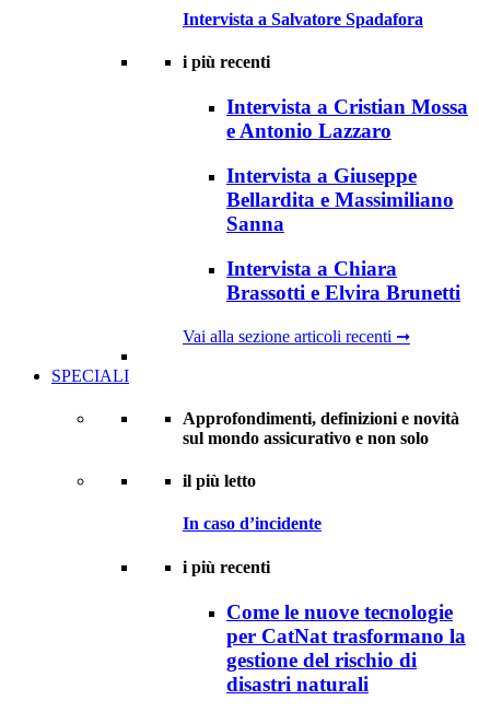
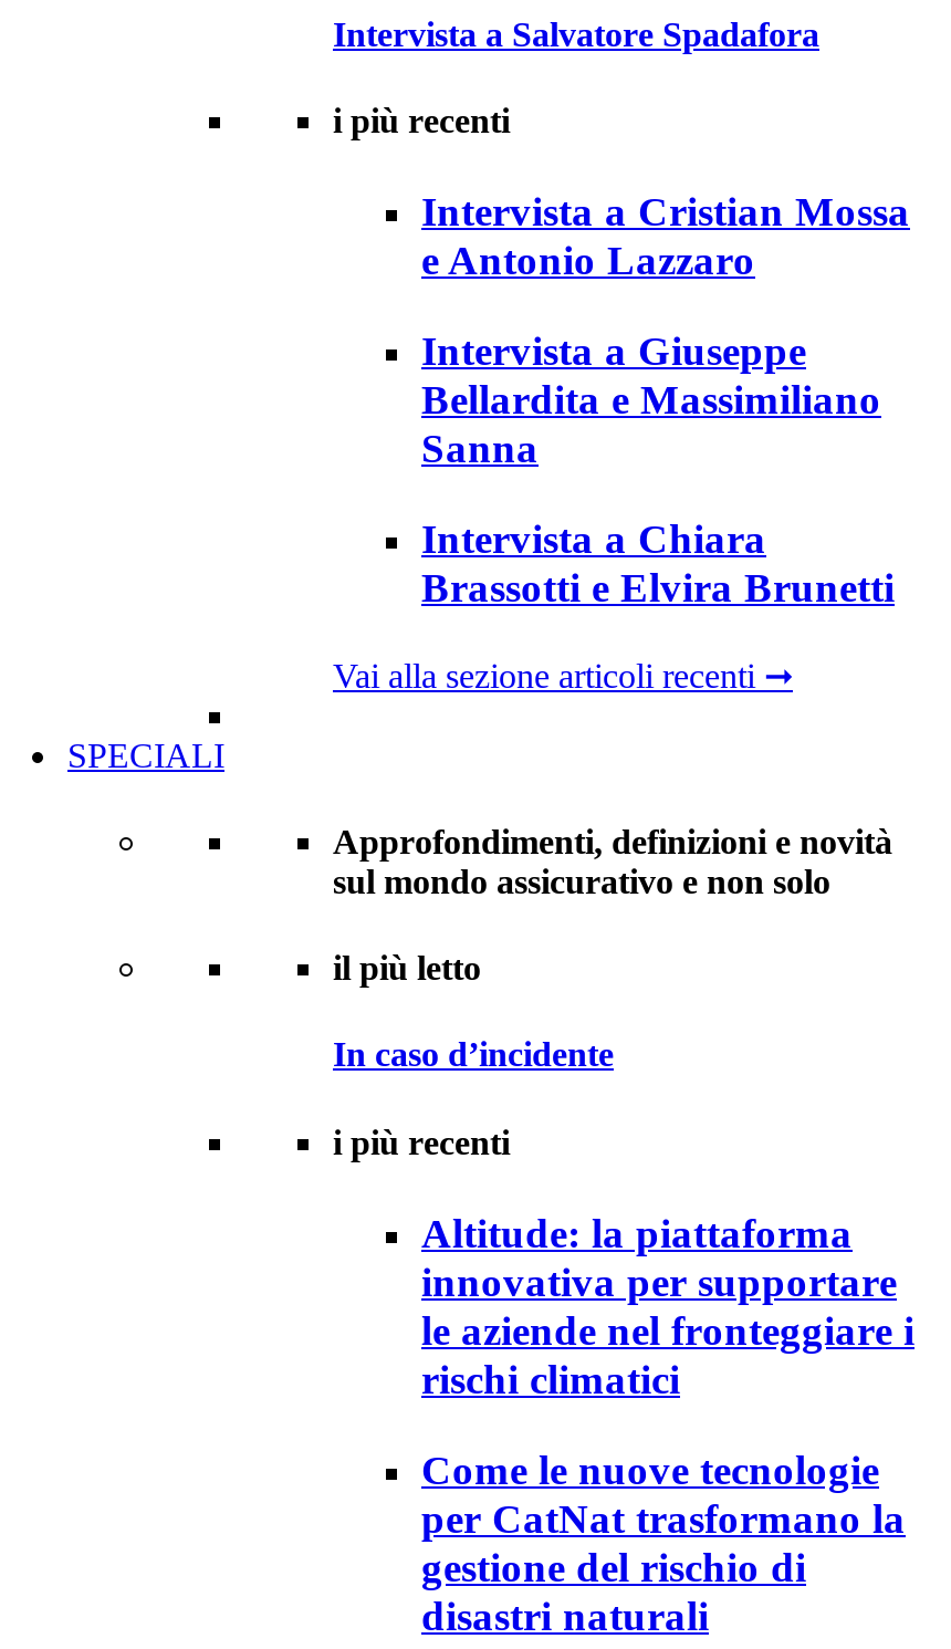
none -> [421,1210,915,1402] Altitude: la piattaforma | innovativa per supportare | le aziende nel fronteggiare i | rischi climatici

